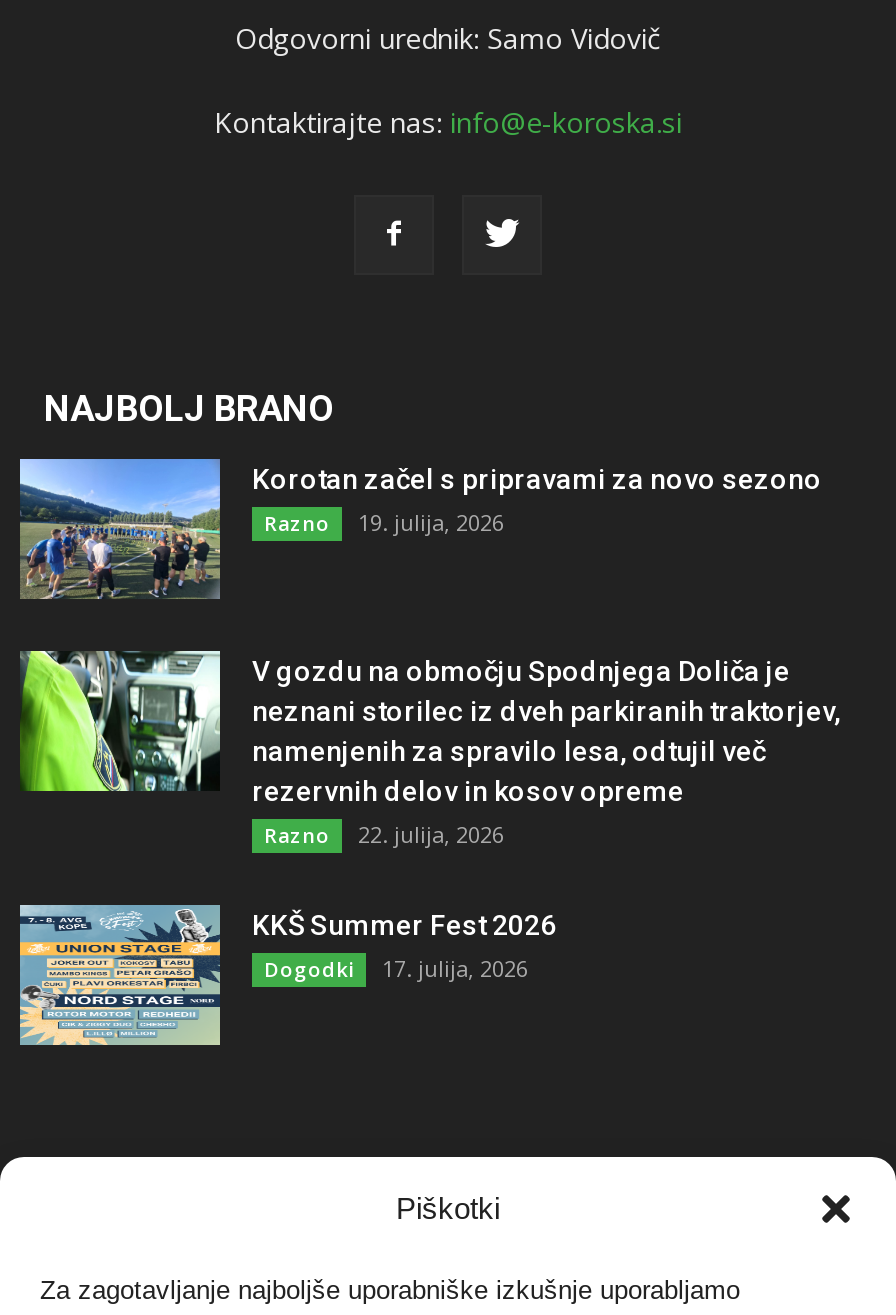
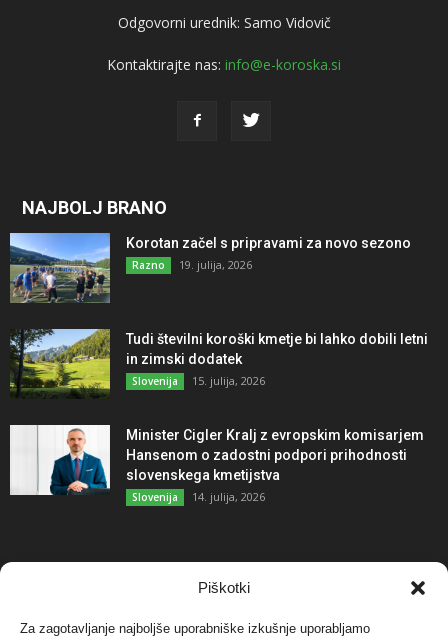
[20,649,840,849] [image] | V gozdu na območju Spodnjega Doliča je | neznani storilec iz dveh parkiranih traktorjev, | namenjenih za spravilo lesa, odtujil več | rezervnih delov in kosov opreme | Razno | 22. julija, 2026 -> [10,328,428,393] [image] | Tudi številni koroški kmetje bi lahko dobili letni | in zimski dodatek | Slovenija | 15. julija, 2026
[18,883,556,1047] [image] | KKŠ Summer Fest 2026 | Dogodki | 17. julija, 2026 -> [9,424,424,506] [image] | Minister Cigler Kralj z evropskim komisarjem | Hansenom o zadostni podpori prihodnosti | slovenskega kmetijstva | Slovenija | 14. julija, 2026

